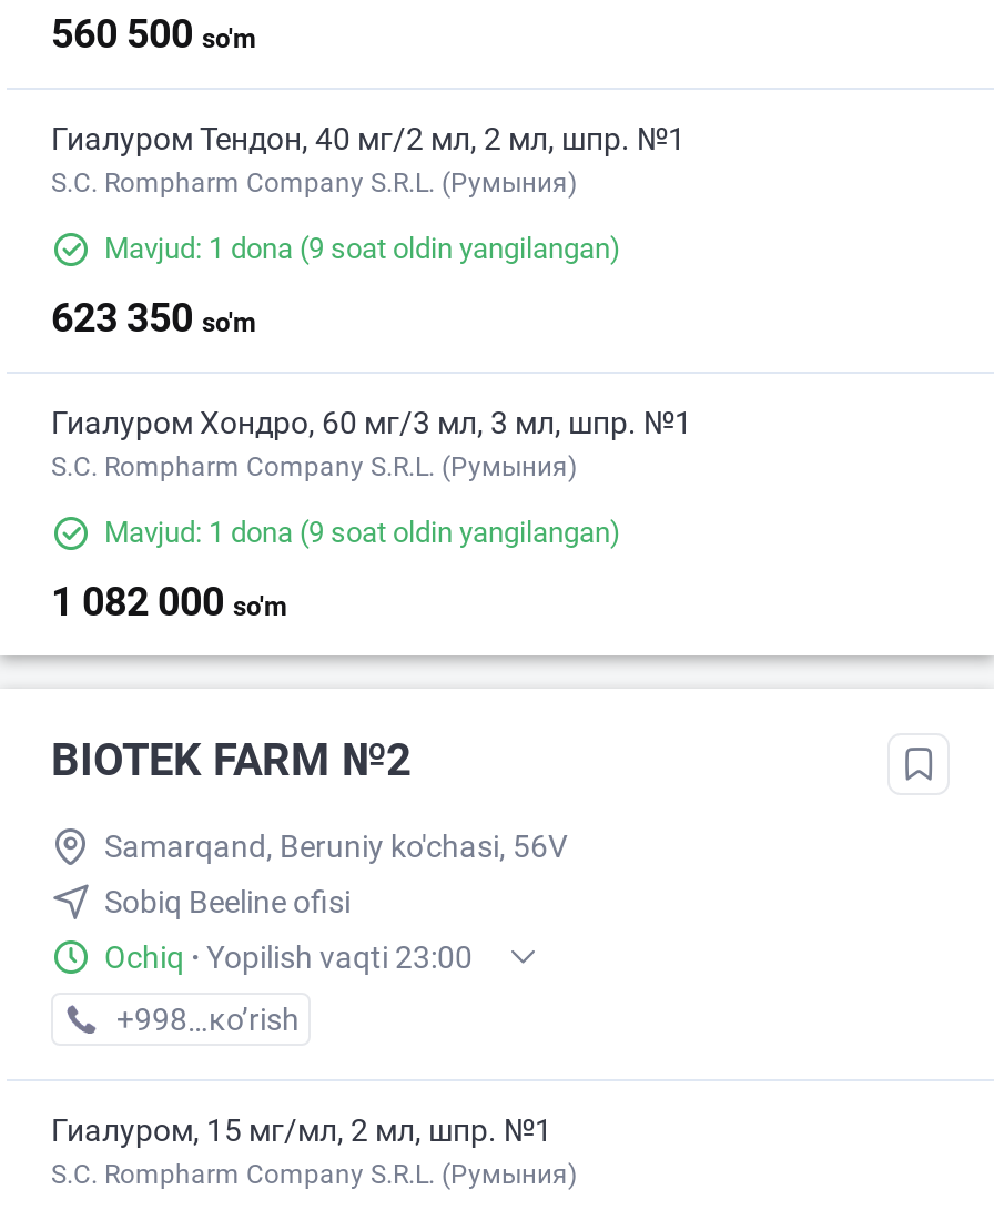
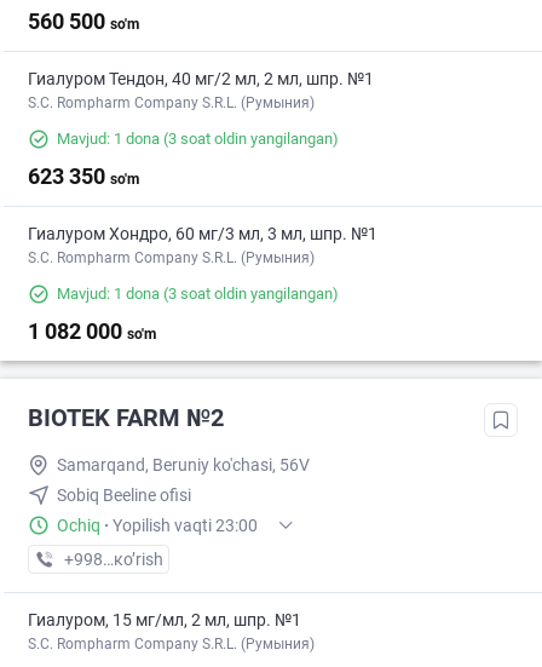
[104,232,621,266] Mavjud: 1 dona (9 soat oldin yangilangan) -> [57,130,339,148] Mavjud: 1 dona (3 soat oldin yangilangan)
[104,516,621,549] Mavjud: 1 dona (9 soat oldin yangilangan) -> [57,285,339,303] Mavjud: 1 dona (3 soat oldin yangilangan)

